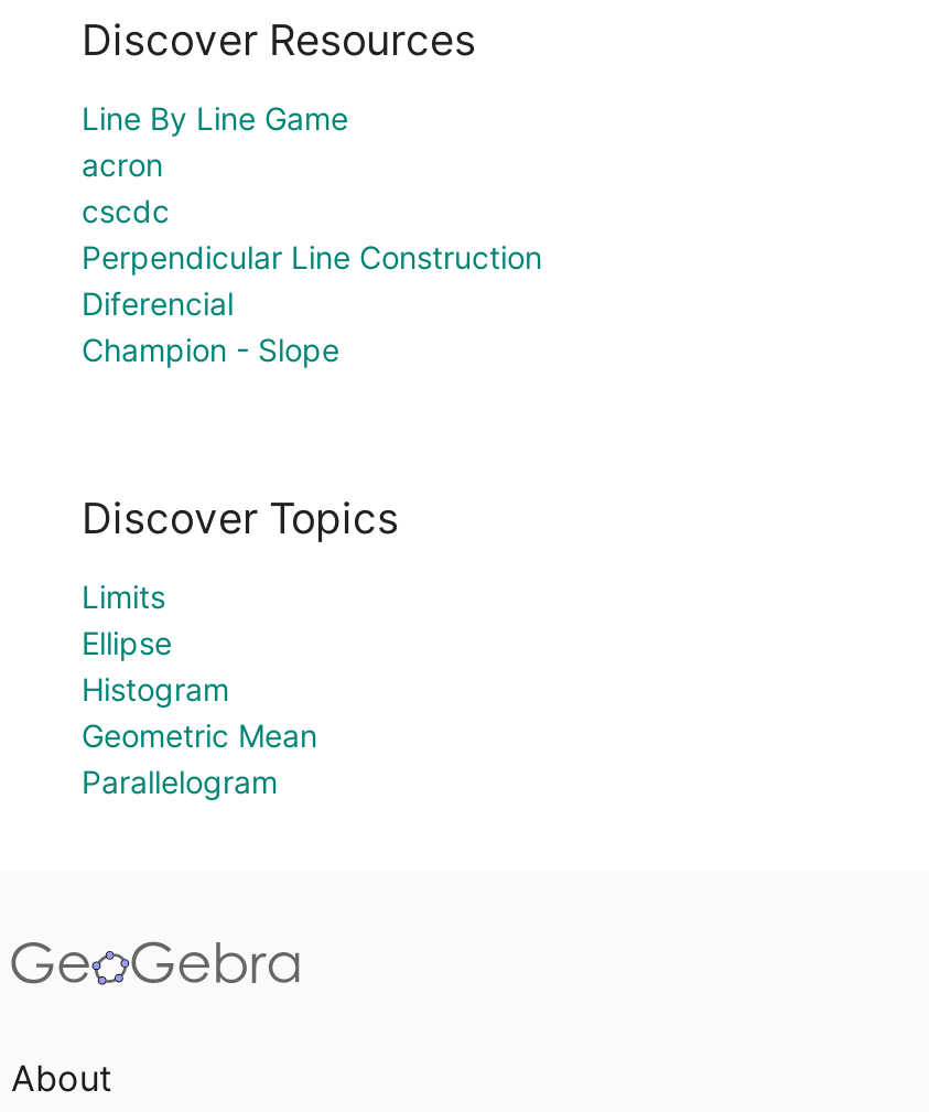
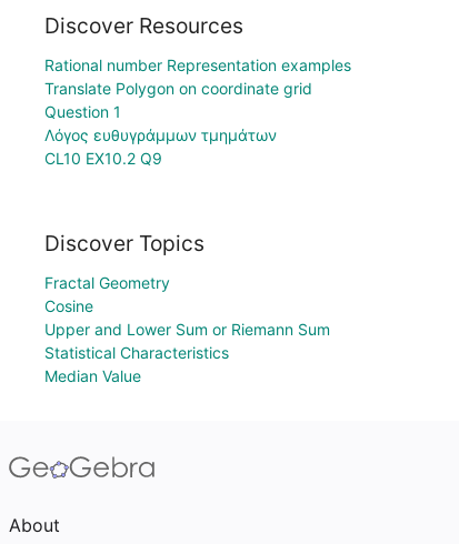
[82,100,542,369] Line By Line Game | acron | cscdc | Perpendicular Line Construction | Diferencial | Champion - Slope -> [44,56,351,168] Rational number Representation examples | Translate Polygon on coordinate grid | Question 1 | Λόγος ευθυγράμμων τμημάτων | CL10 EX10.2 Q9
[82,577,317,800] Limits | Ellipse | Histogram | Geometric Mean | Parallelogram -> [44,273,330,385] Fractal Geometry | Cosine | Upper and Lower Sum or Riemann Sum | Statistical Characteristics | Median Value

